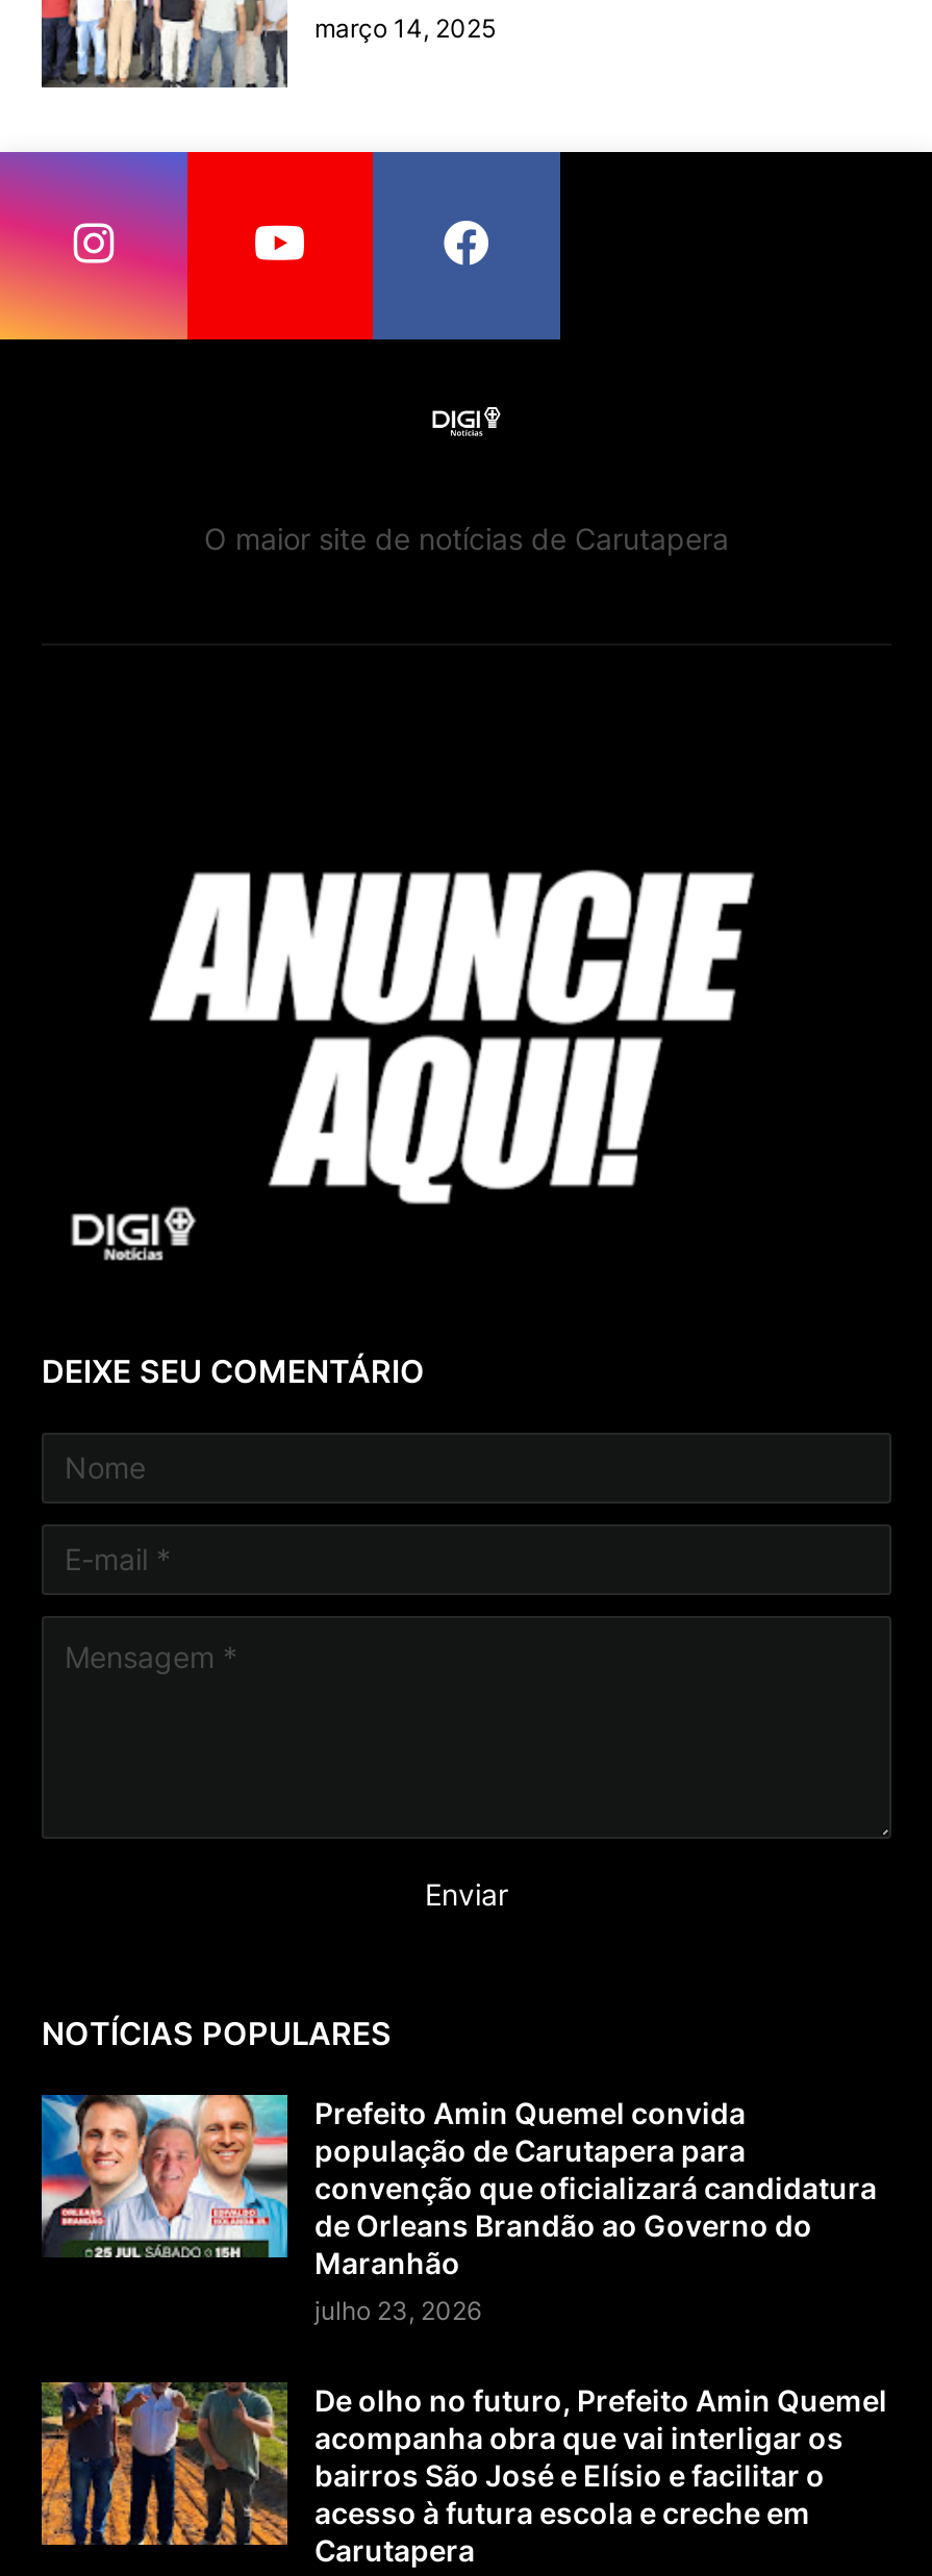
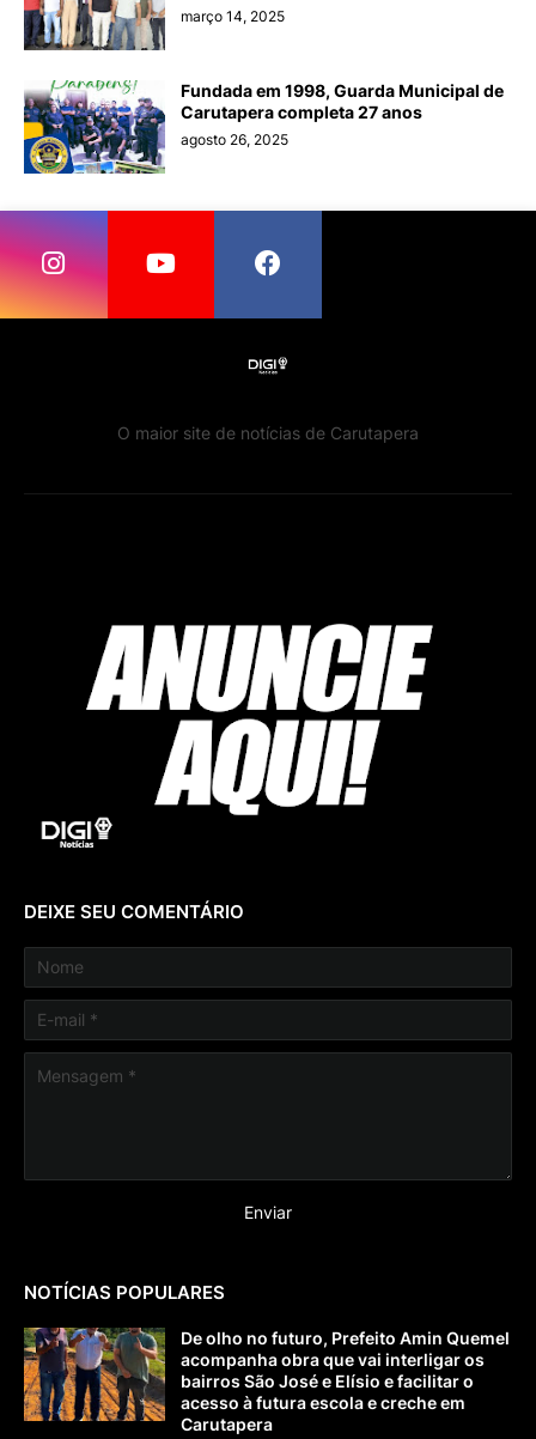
none -> [23,79,504,175] [image] | Fundada em 1998, Guarda Municipal de | Carutapera completa 27 anos | agosto 26, 2025
moved [0,152,190,335] -> [0,211,109,316]: [image]
moved [42,520,729,2053] -> [24,422,419,1304]: O maior site de notícias de Carutapera | DEIXE SEU COMENTÁRIO | NOTÍCIAS POPULARES
[40,2093,877,2326] [image] | Prefeito Amin Quemel convida | população de Carutapera para | convenção que oficializará candidatura | de Orleans Brandão ao Governo do | Maranhão | julho 23, 2026 -> none

